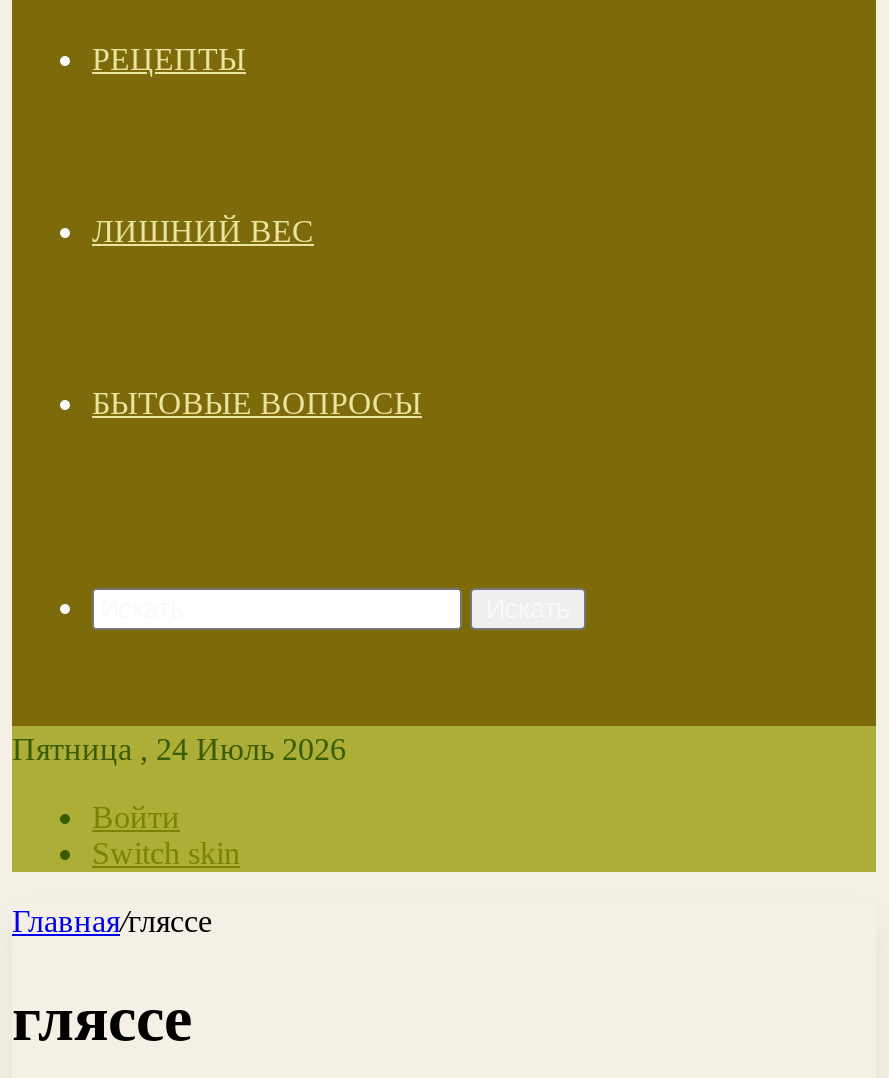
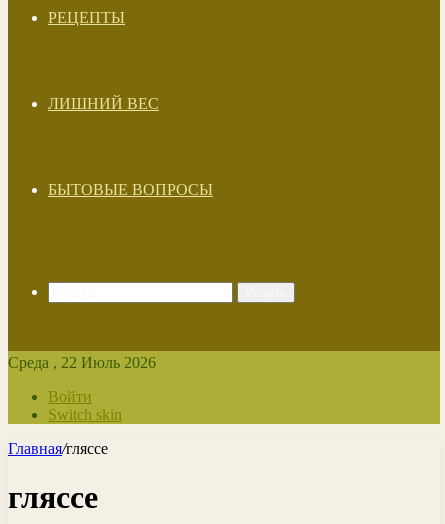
[12,732,346,766] Пятница , 24 Июль 2026 -> [8,354,156,371] Среда , 22 Июль 2026

